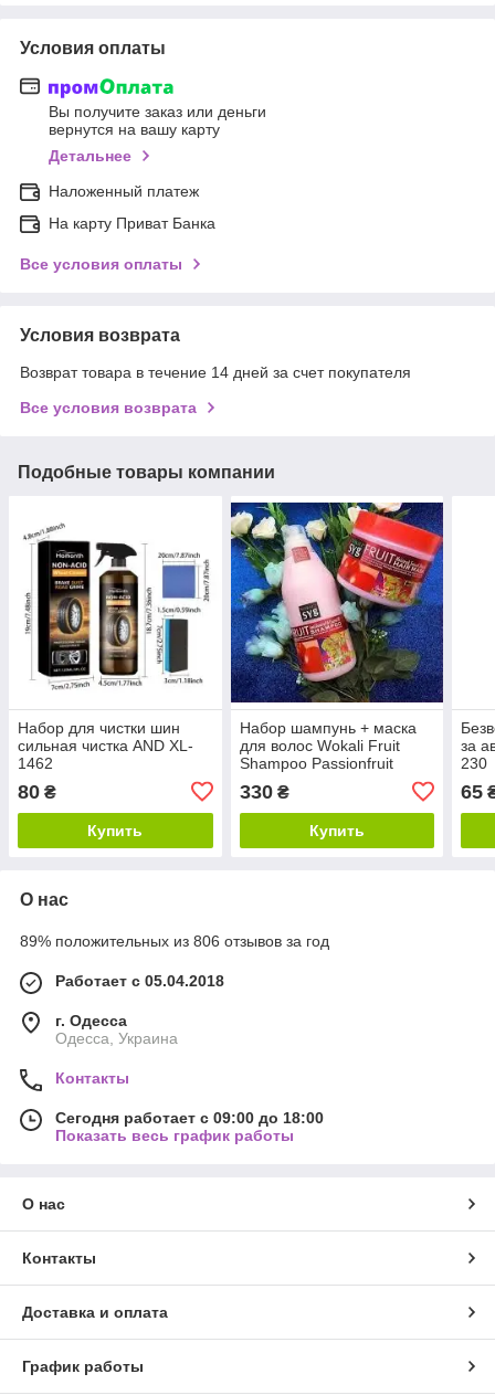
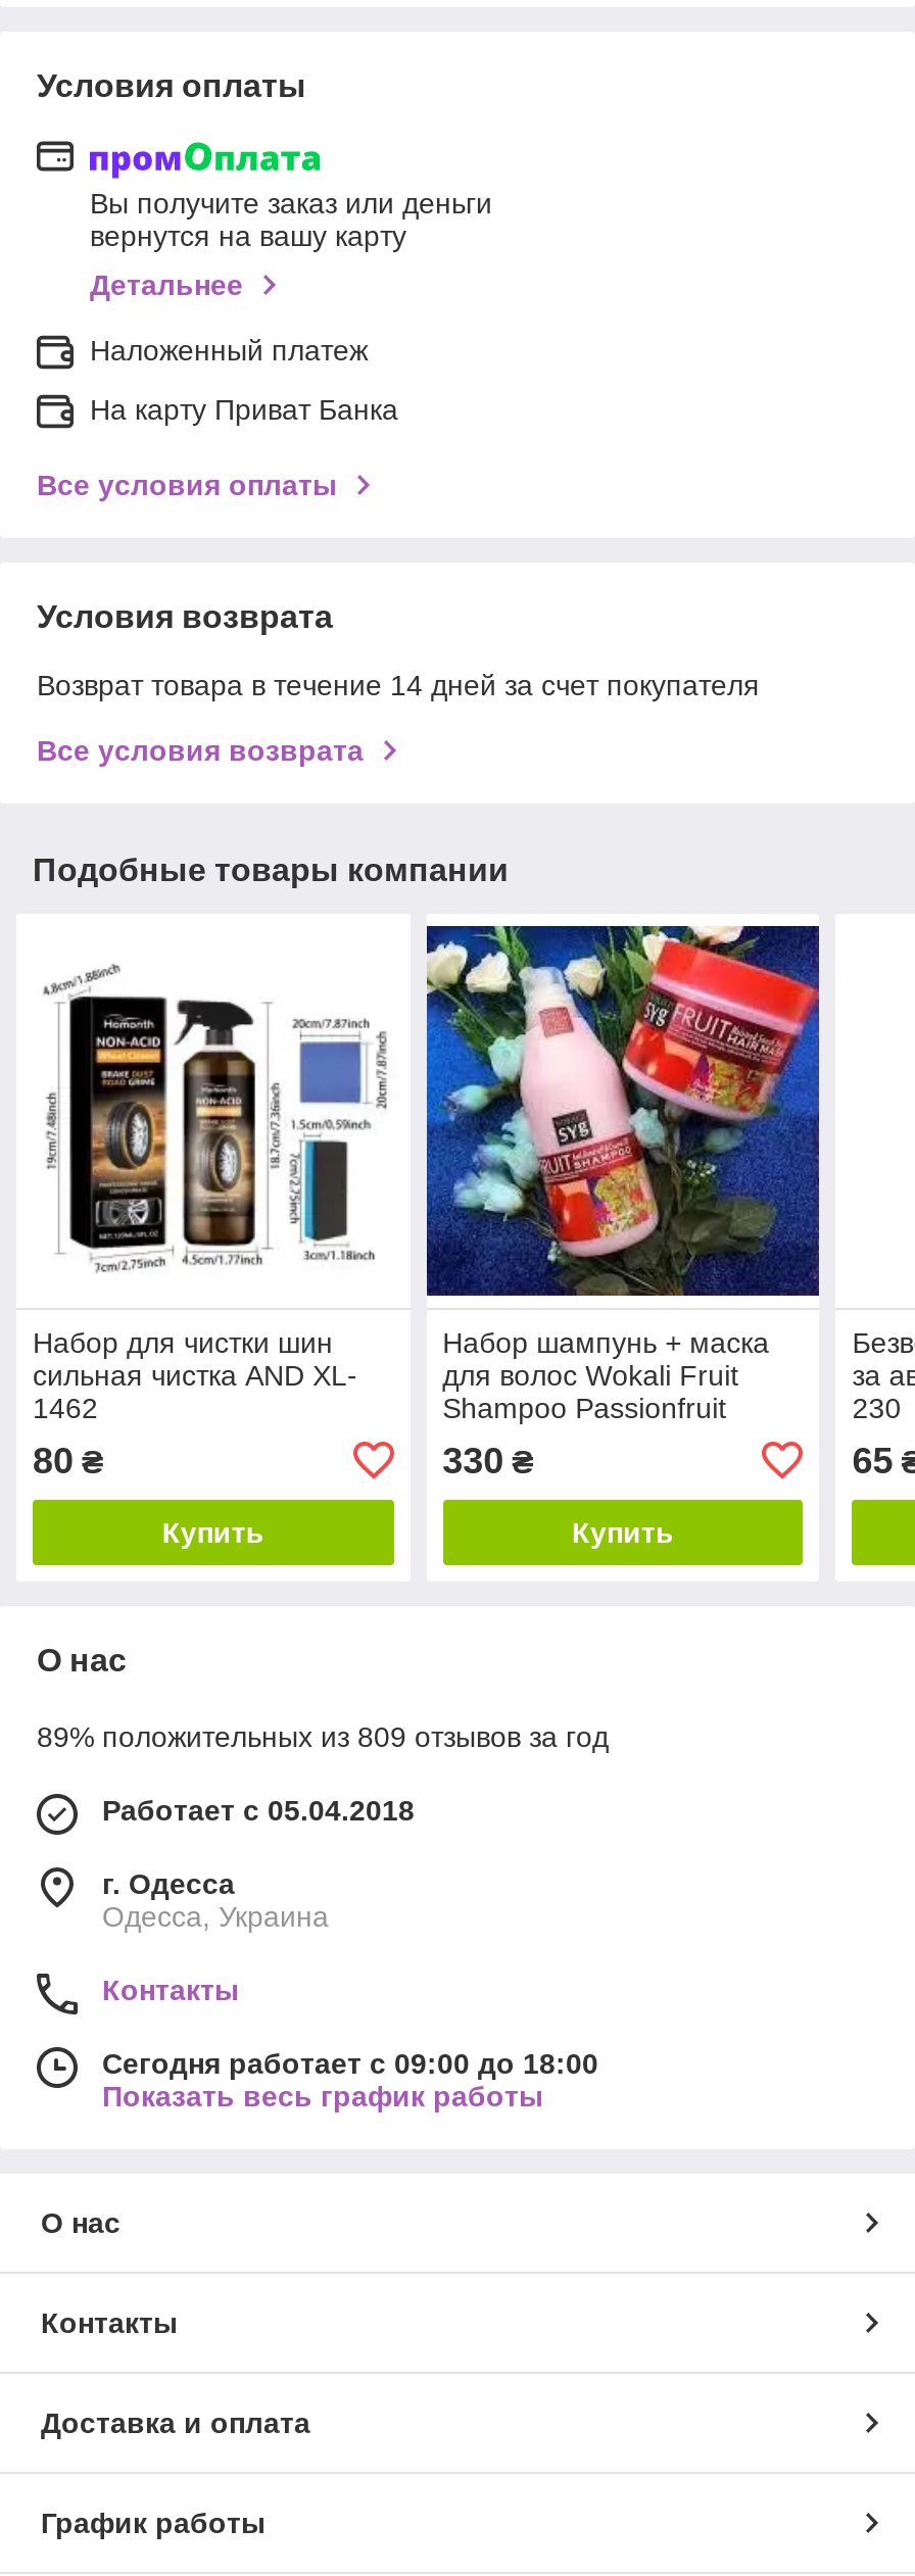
[20,932,329,950] 89% положительных из 806 отзывов за год -> [37,1720,609,1753] 89% положительных из 809 отзывов за год

